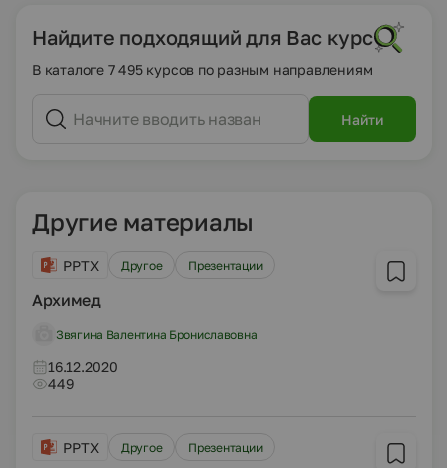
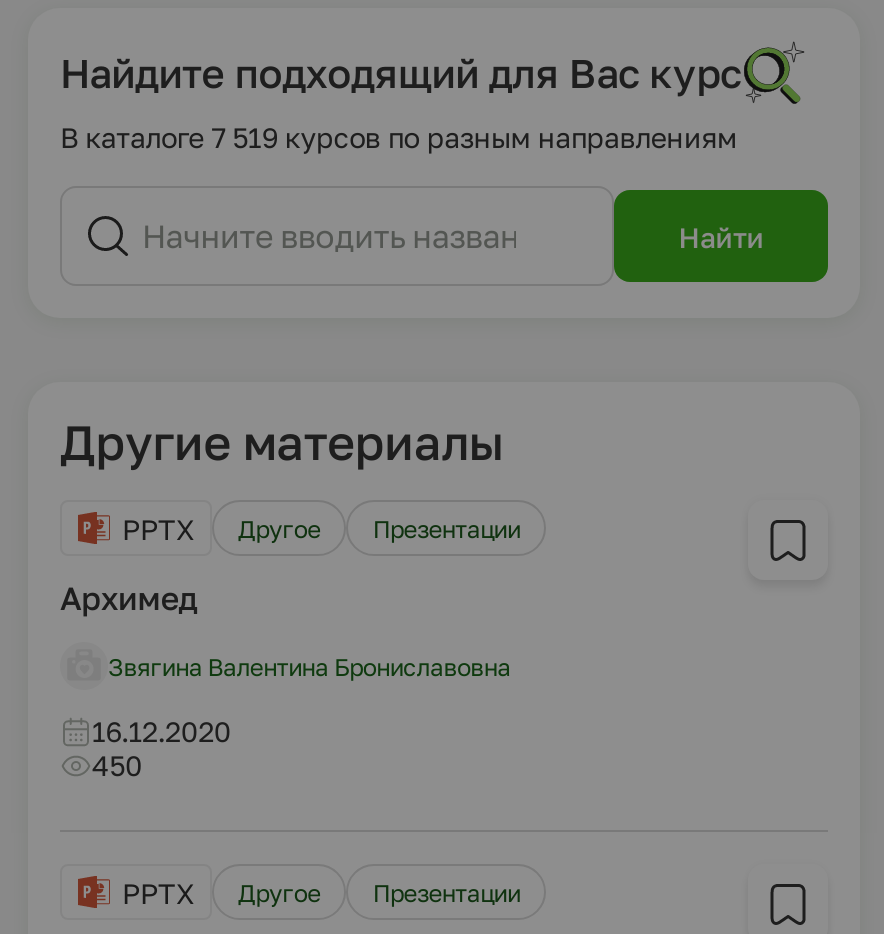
[32,61,372,78] В каталоге 7 495 курсов по разным направлениям -> [60,120,737,154] В каталоге 7 519 курсов по разным направлениям
[48,375,73,392] 449 -> [92,748,143,782] 450

